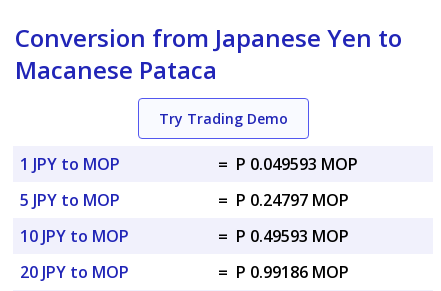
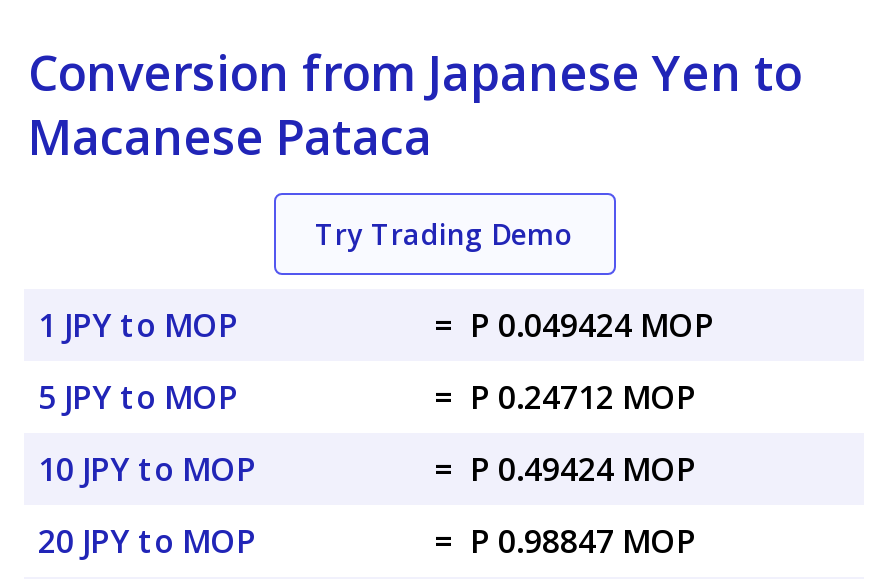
[218,153,358,175] = P 0.049593 MOP -> [434,303,714,347] = P 0.049424 MOP
[218,189,349,211] = P 0.24797 MOP -> [434,375,696,419] = P 0.24712 MOP
[218,225,349,247] = P 0.49593 MOP -> [434,447,696,491] = P 0.49424 MOP
[218,261,349,283] = P 0.99186 MOP -> [434,519,696,563] = P 0.98847 MOP

